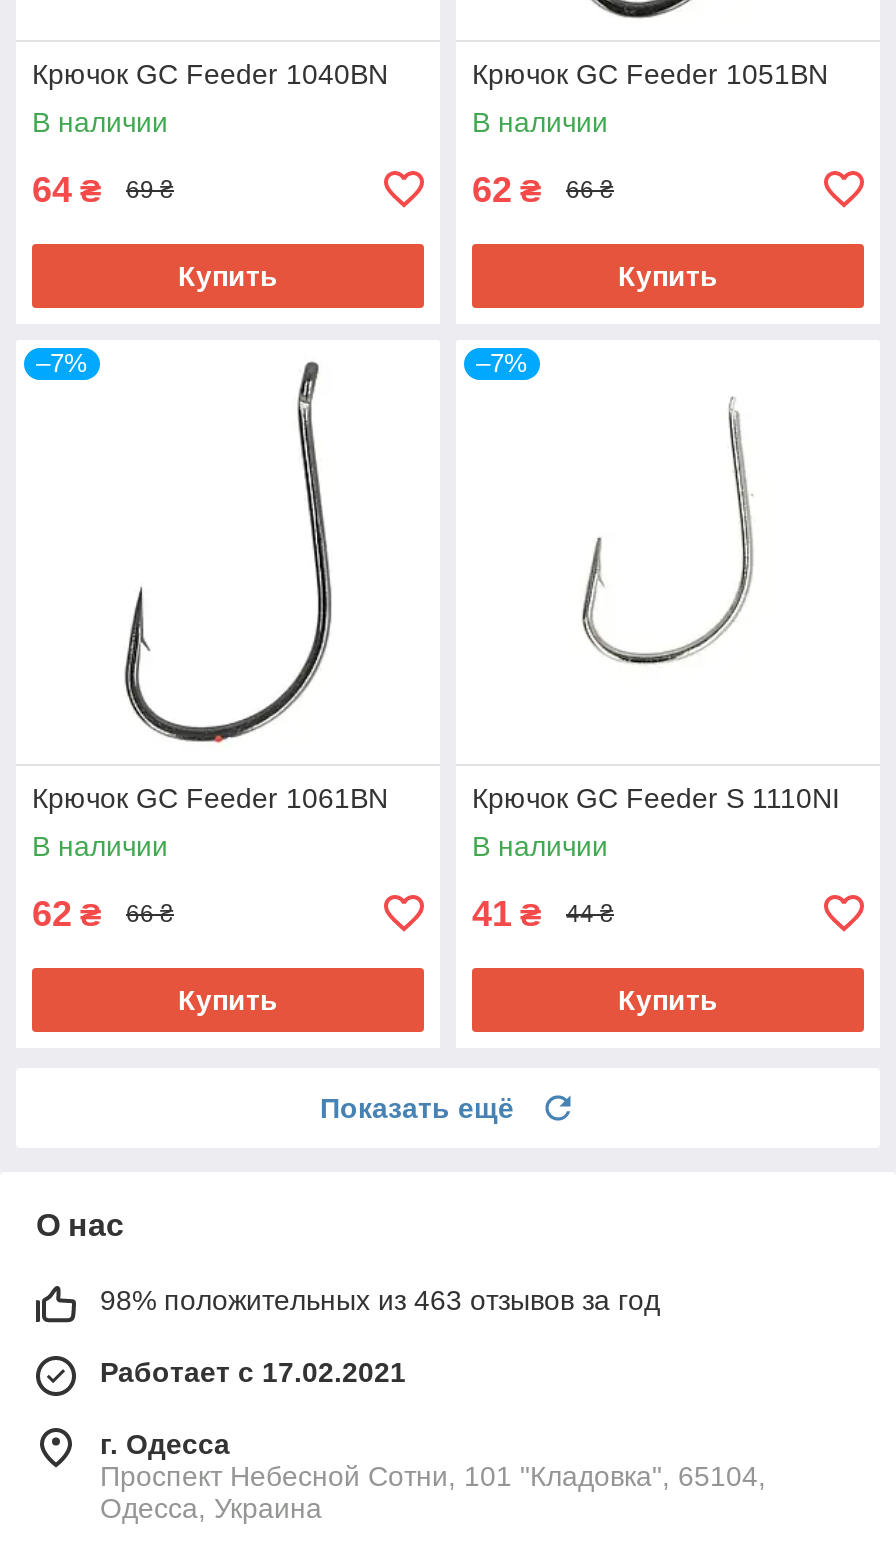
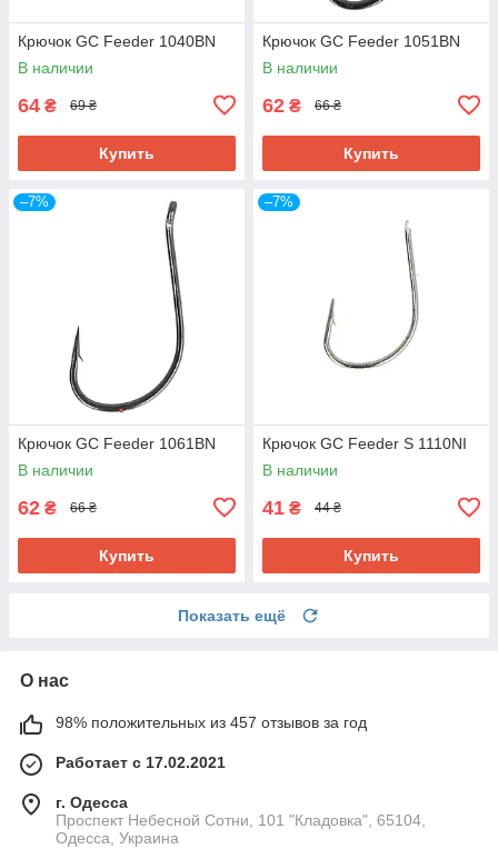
[100,1284,660,1316] 98% положительных из 463 отзывов за год -> [56,713,367,731] 98% положительных из 457 отзывов за год

